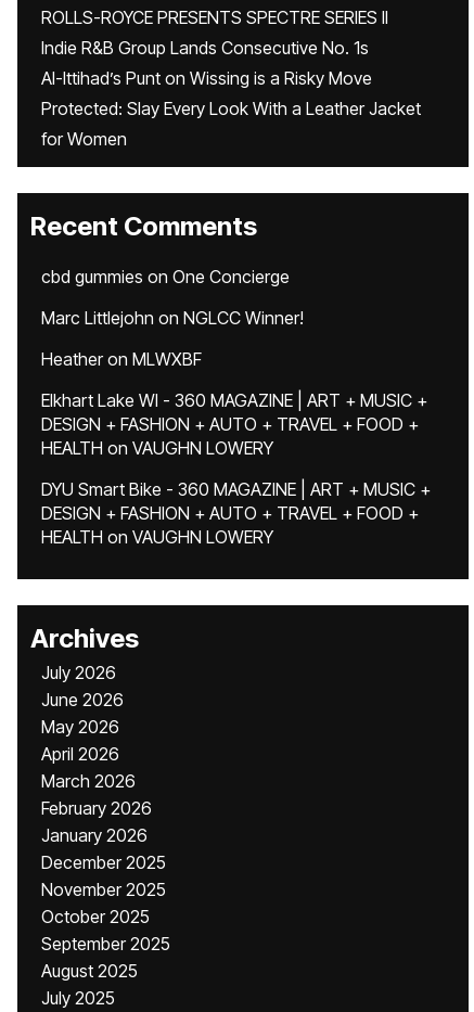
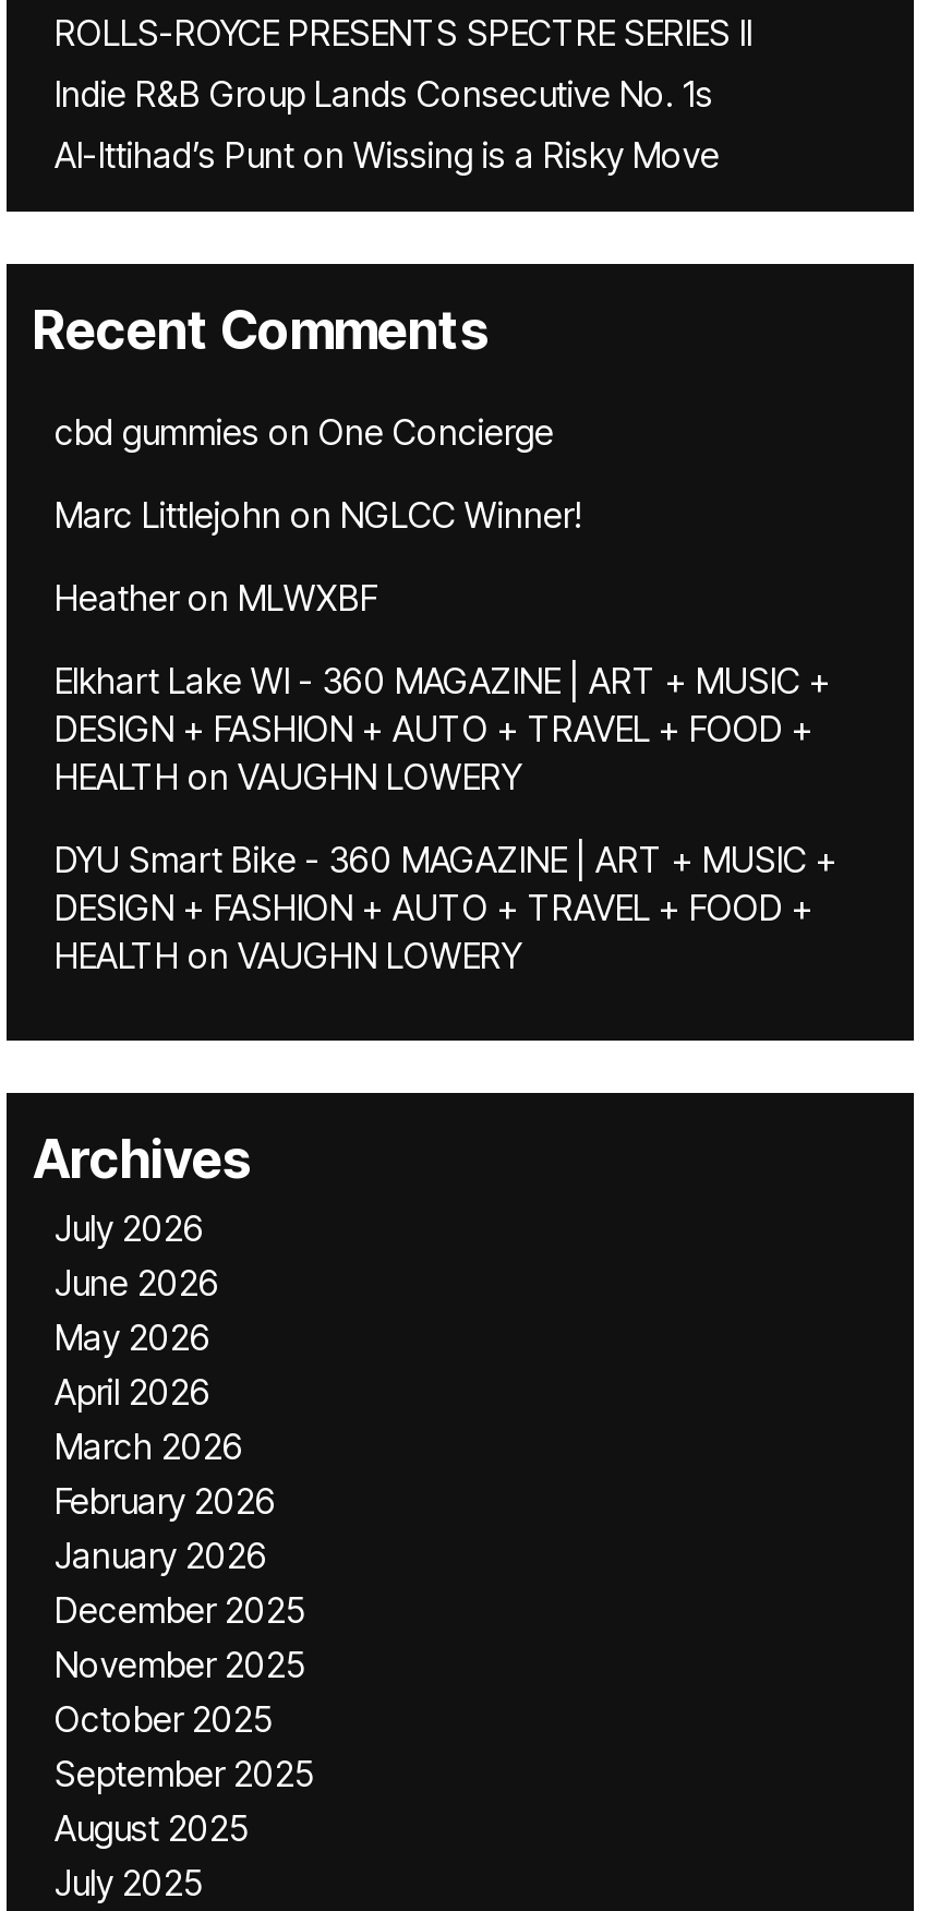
[41,98,421,150] Protected: Slay Every Look With a Leather Jacket | for Women -> none

